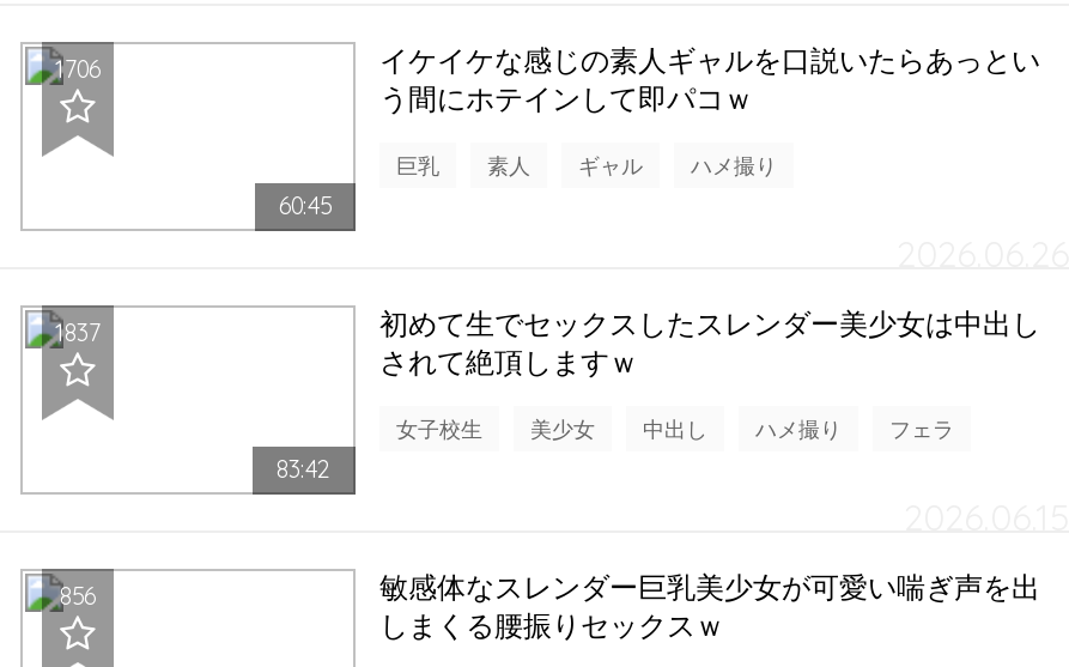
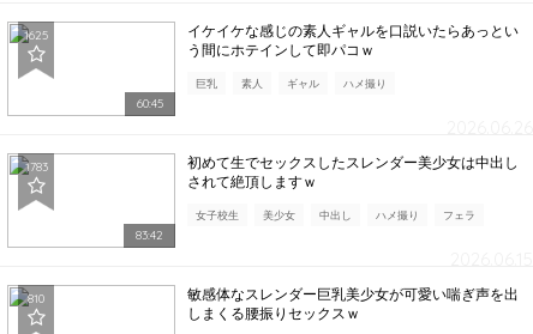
[55,54,101,85] 1706 -> [24,28,48,43] 1625
[55,317,101,348] 1837 -> [25,159,47,175] 1783
[60,581,96,612] 856 -> [28,291,44,306] 810

